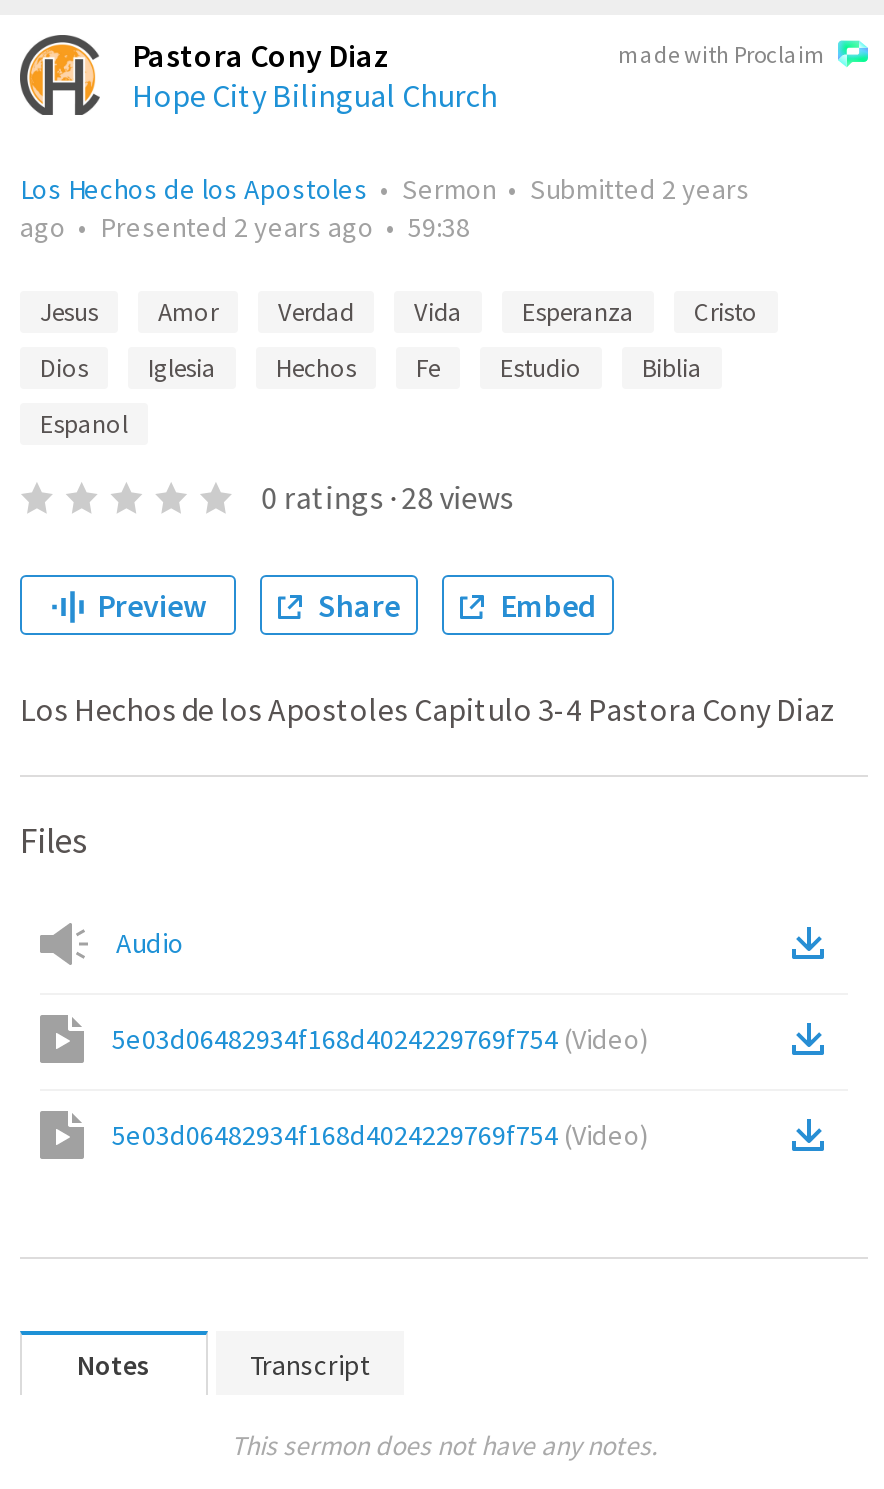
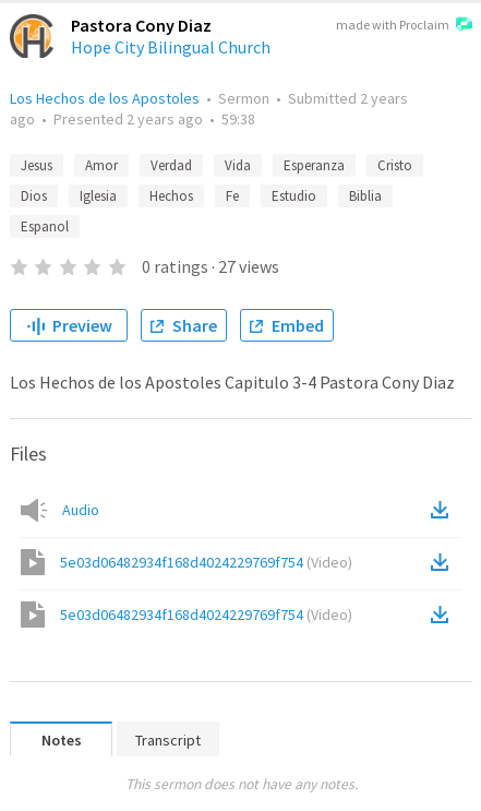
[261,477,513,517] 0 ratings · 28 views -> [141,255,279,277] 0 ratings · 27 views

